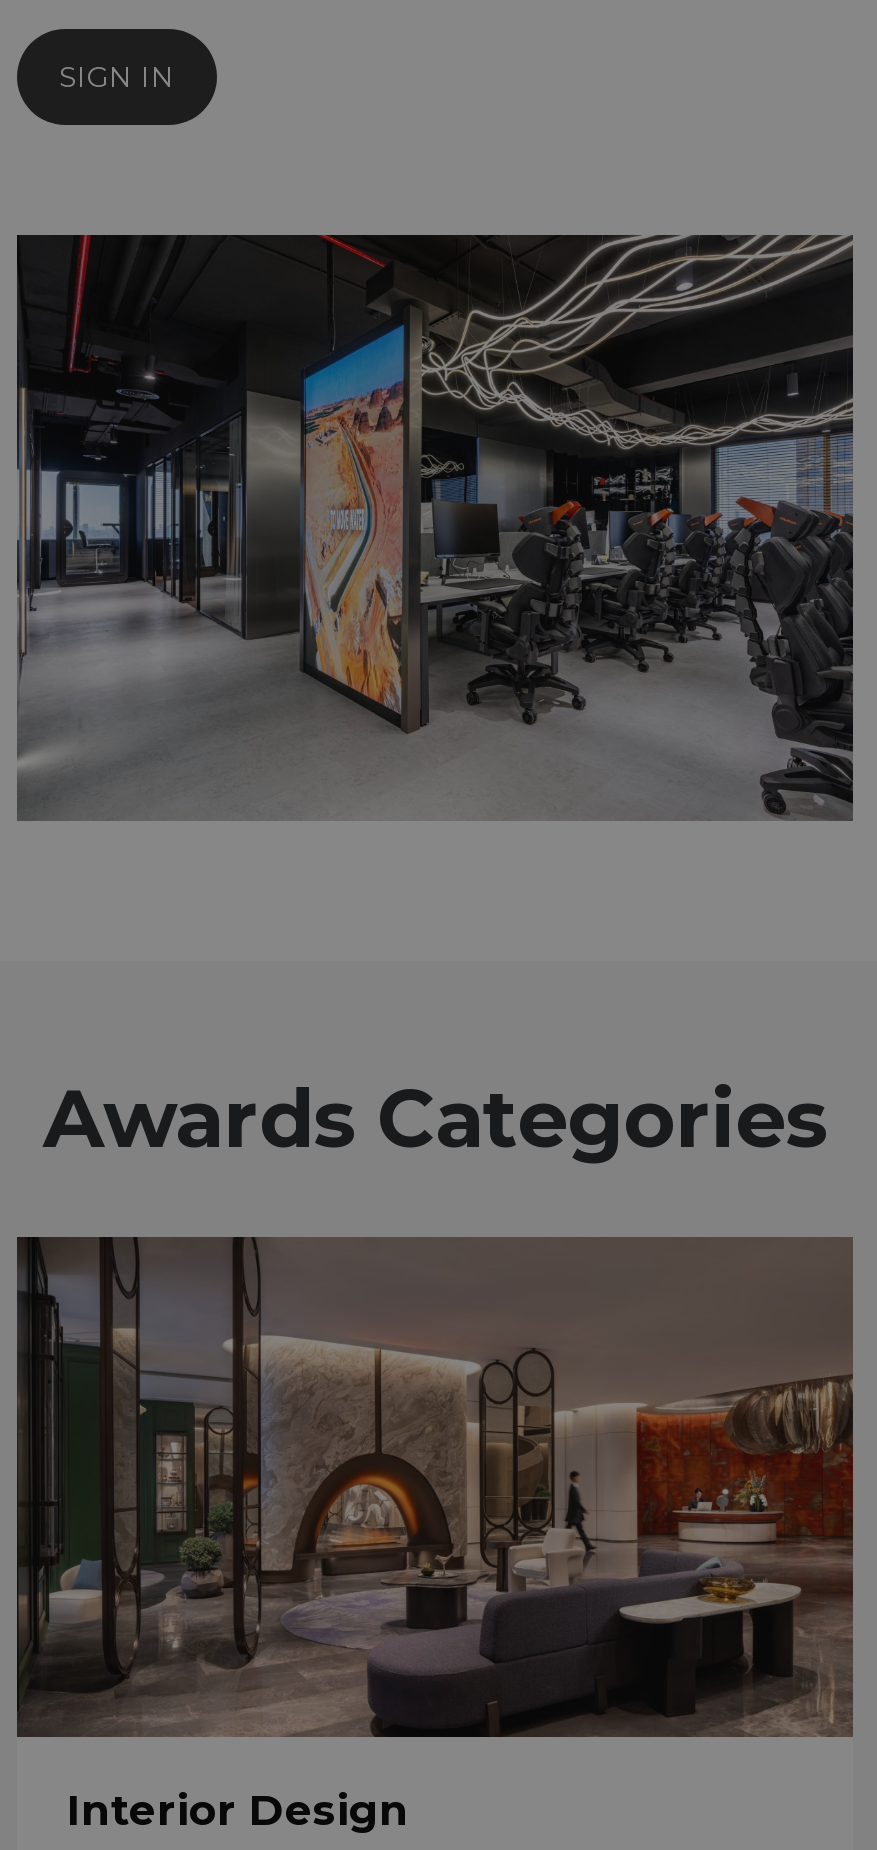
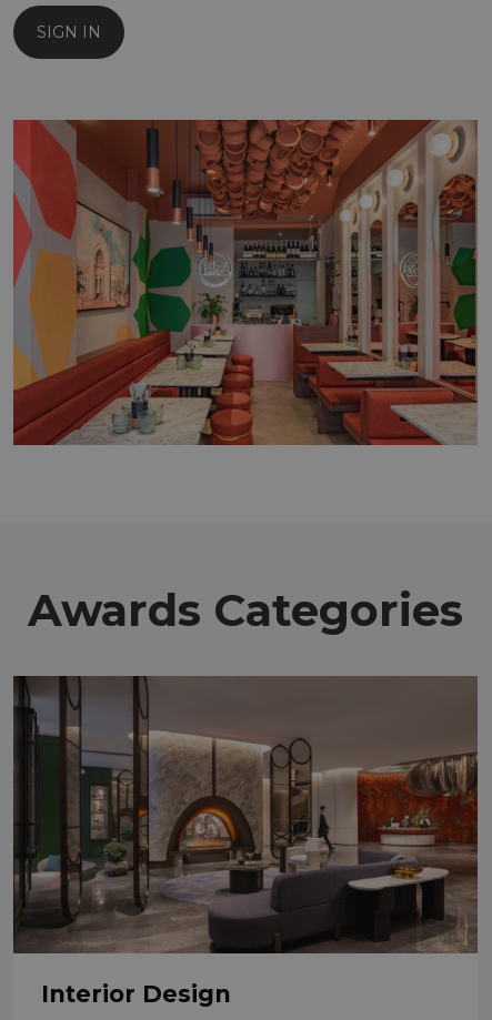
[15,233,855,821] [image] -> [12,119,479,446] [image]

